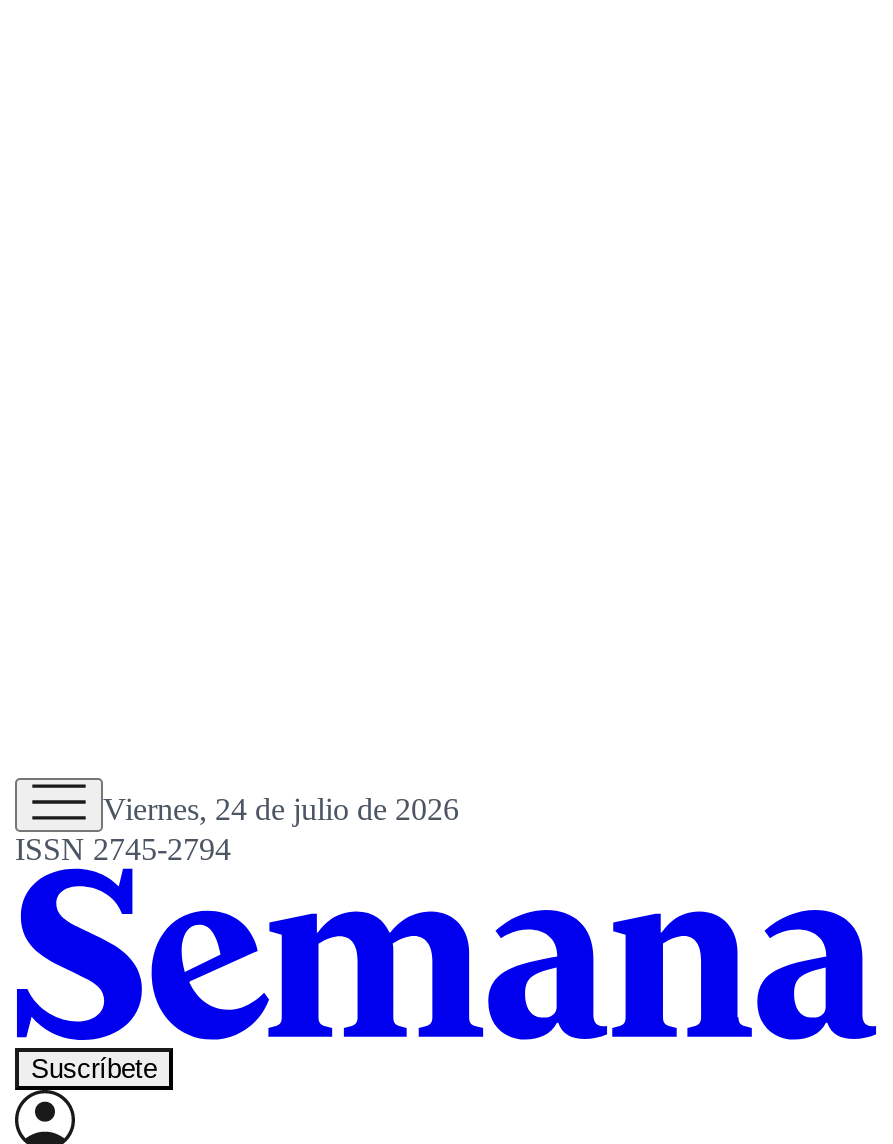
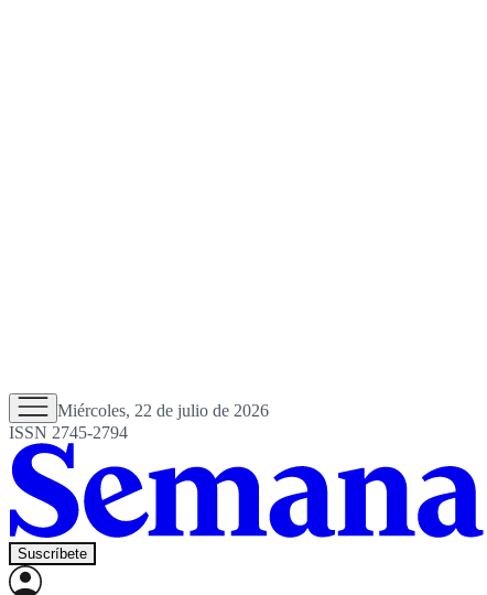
[103,792,459,826] Viernes, 24 de julio de 2026 -> [57,401,269,420] Miércoles, 22 de julio de 2026

